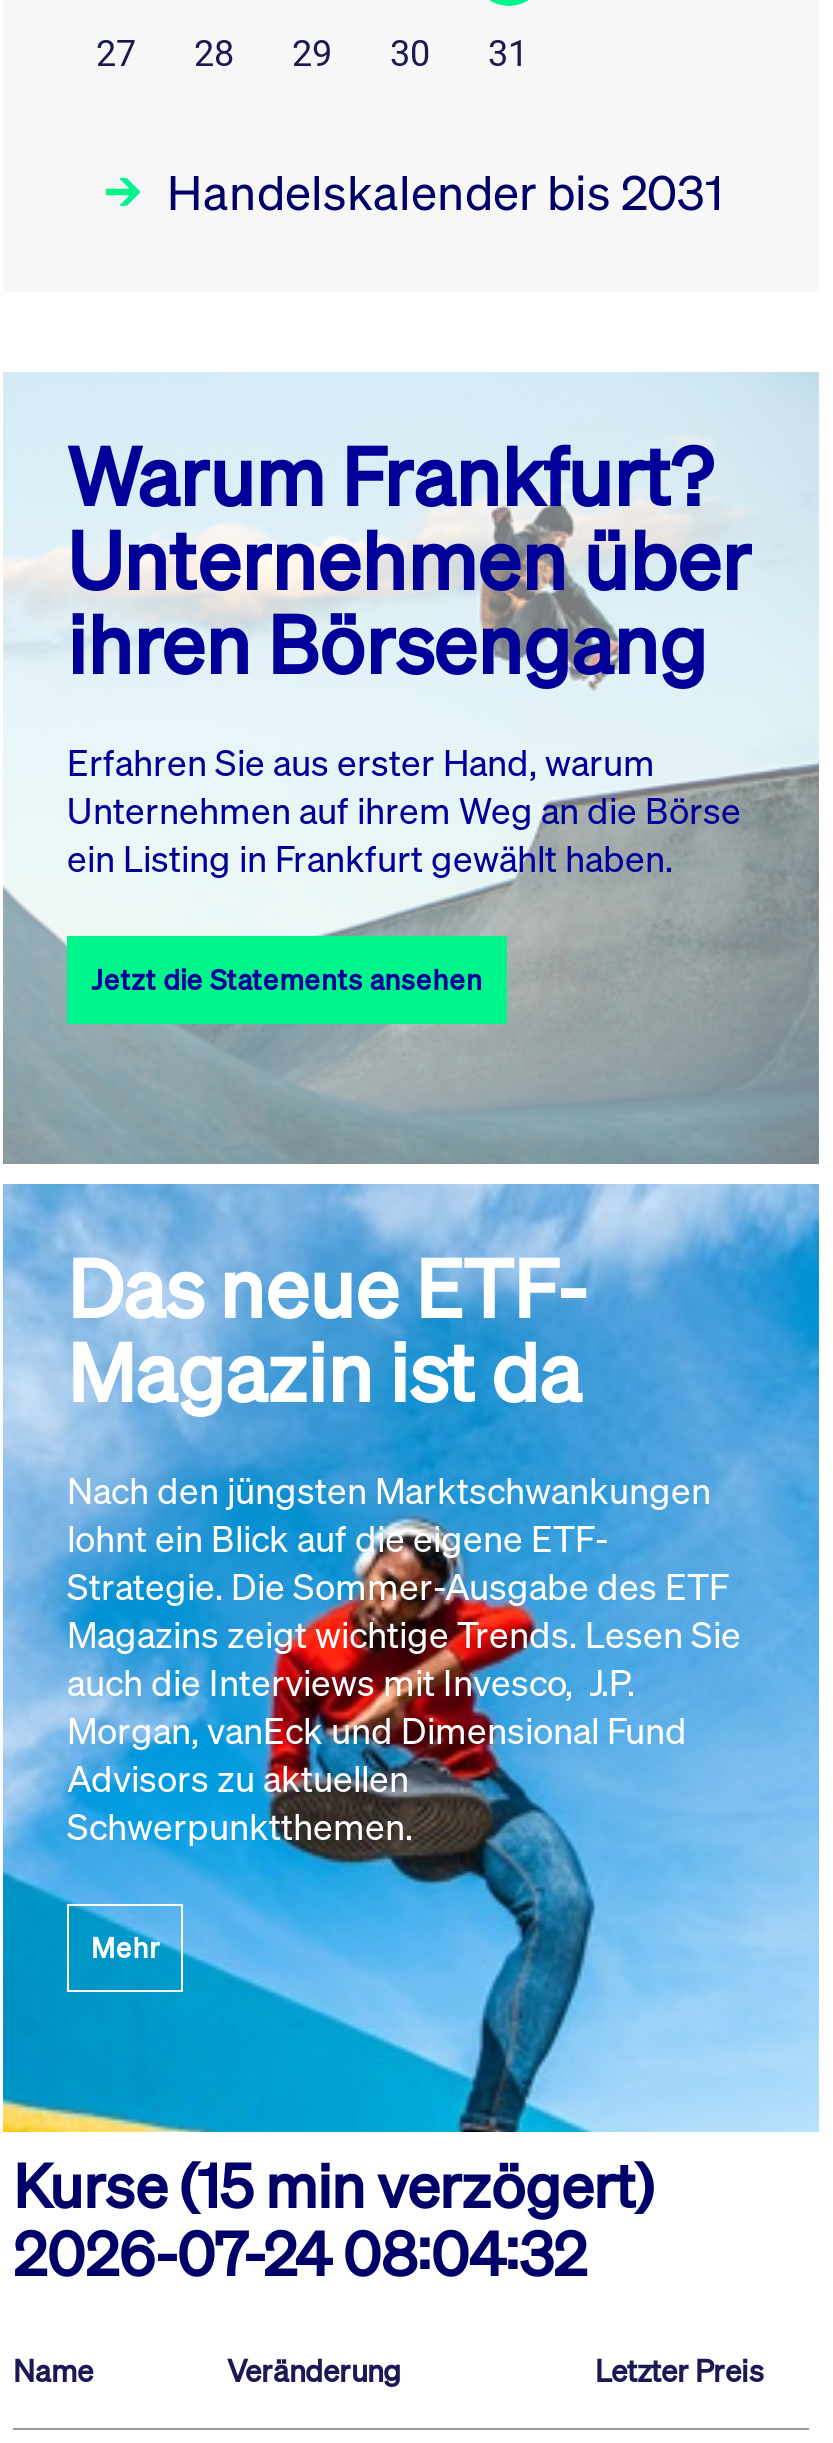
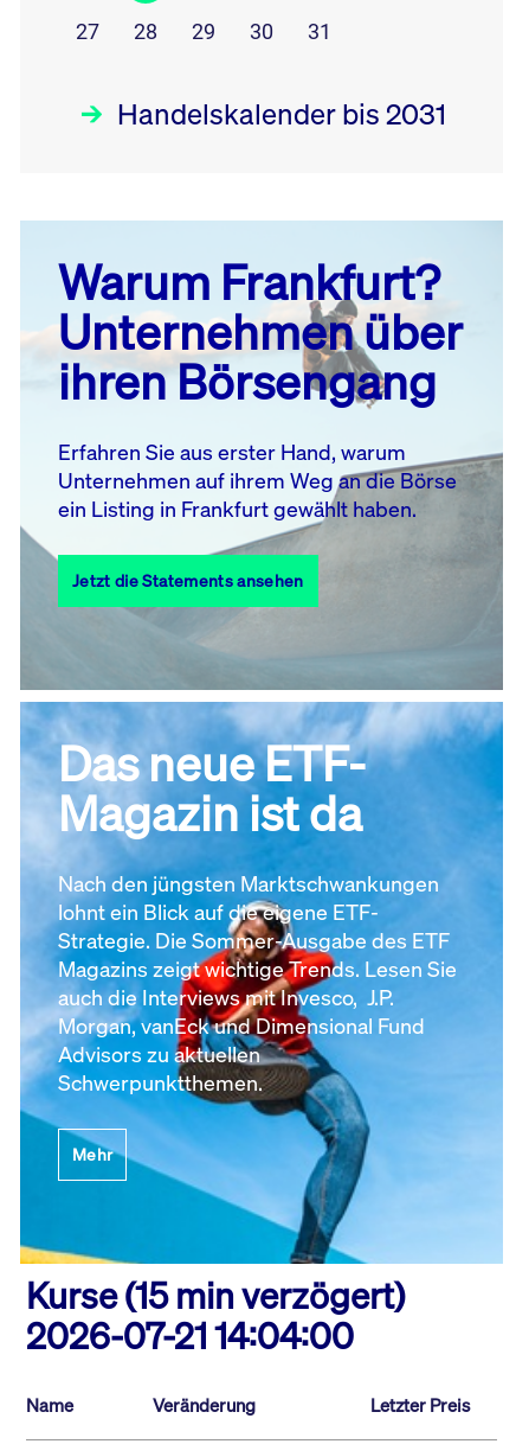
[13,2214,587,2294] 2026-07-24 08:04:32 -> [26,1312,354,1360] 2026-07-21 14:04:00

